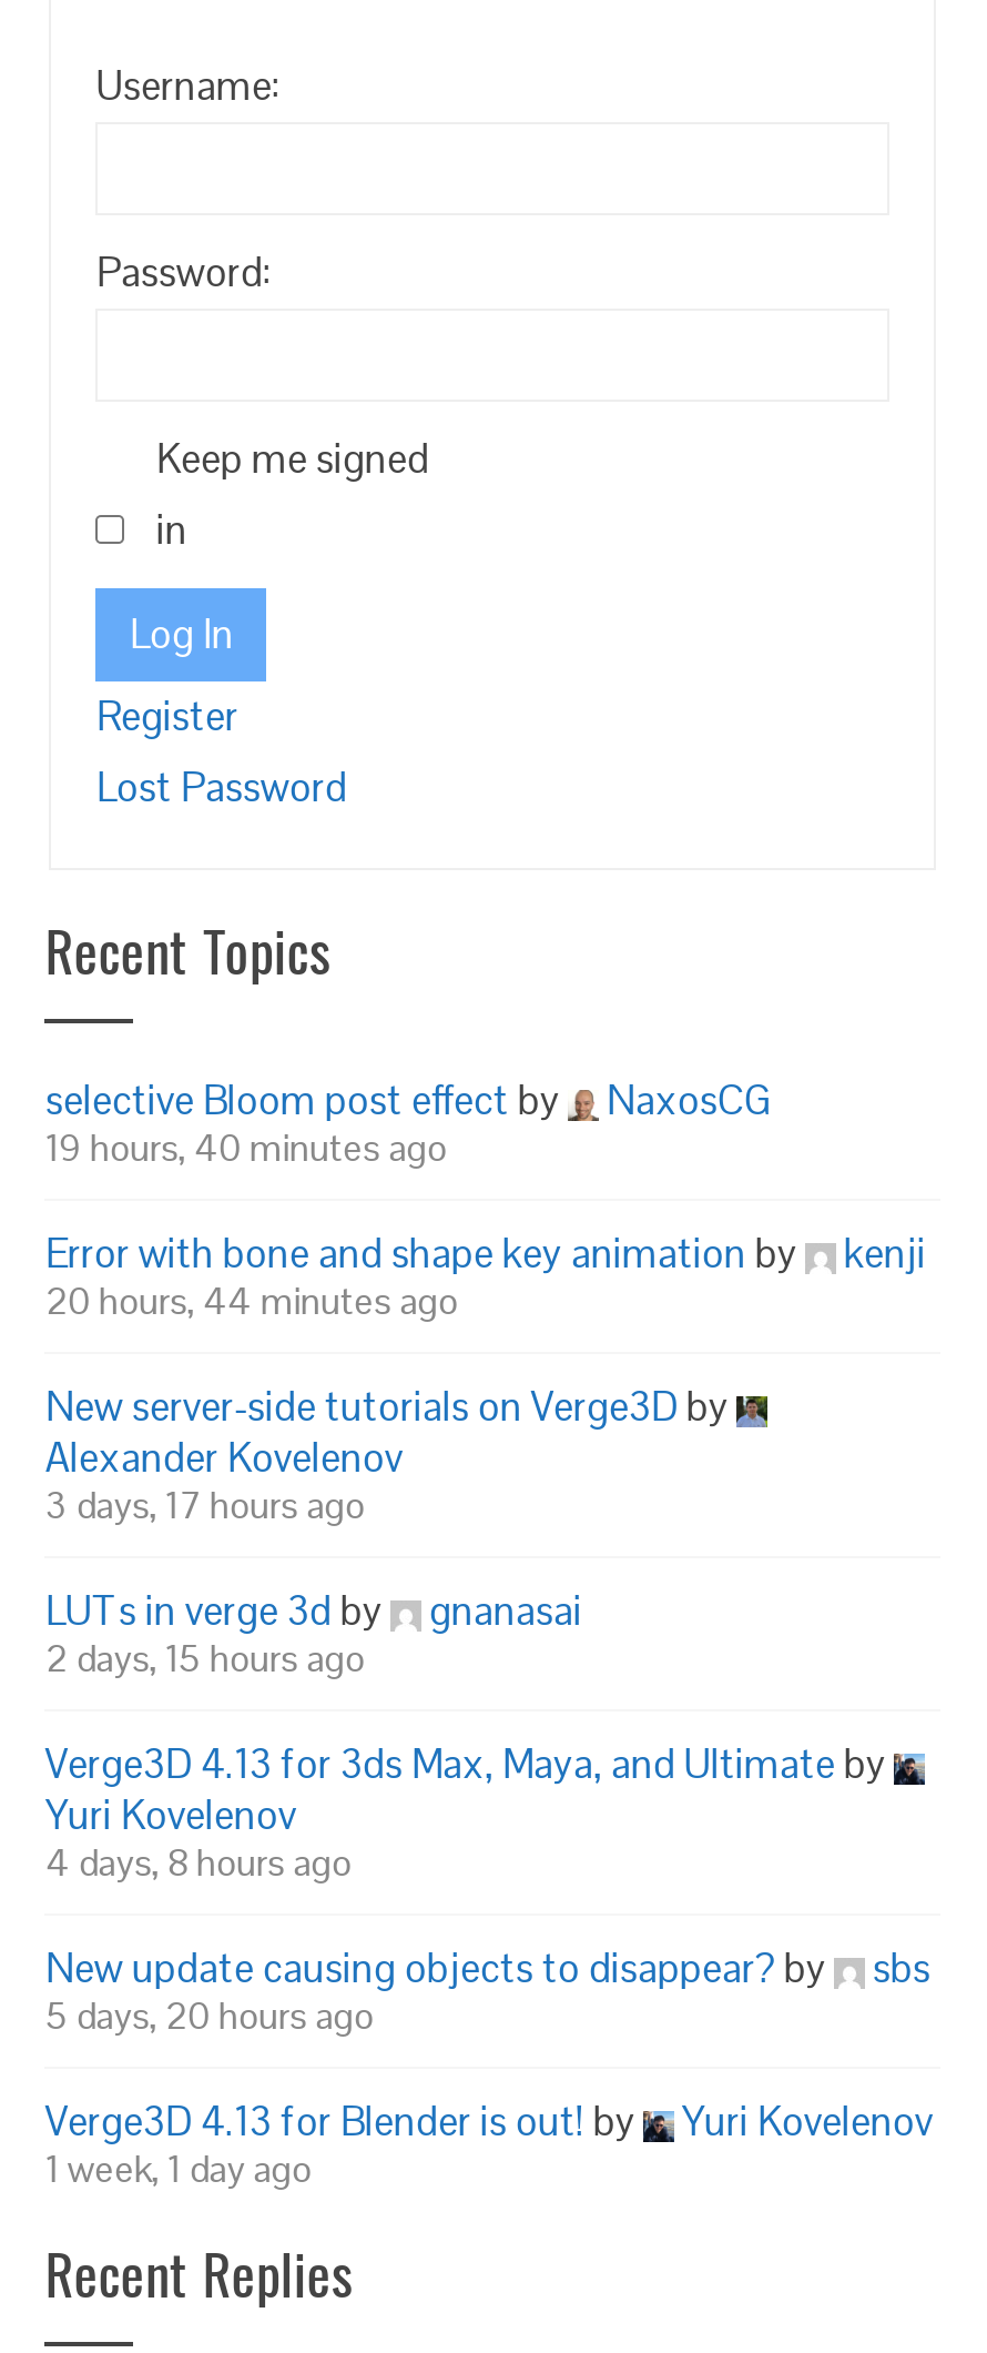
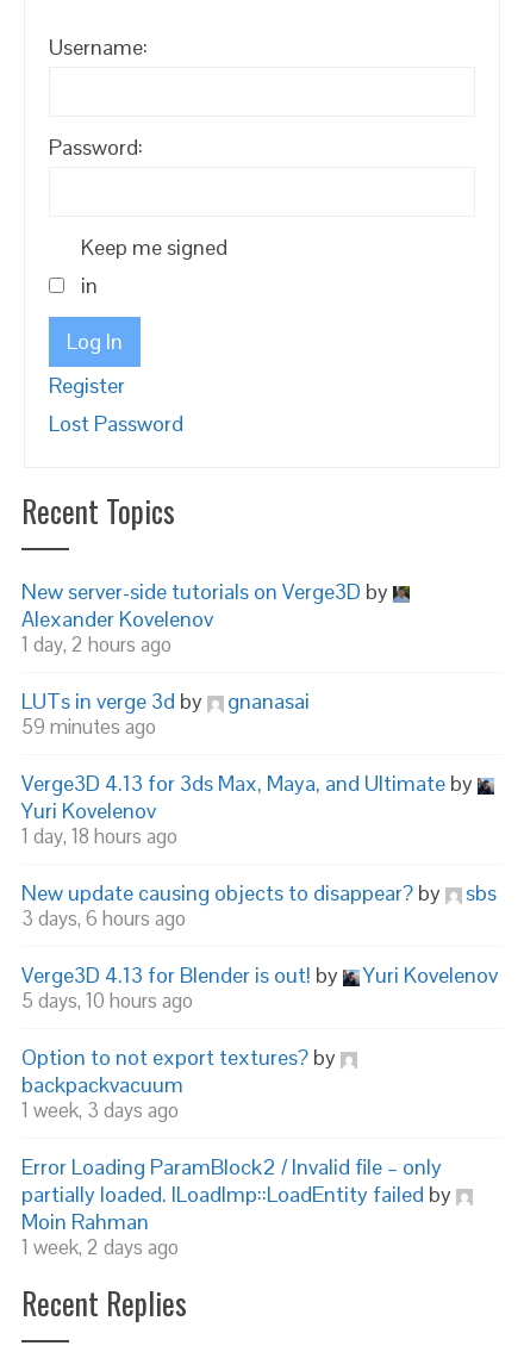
[45,1074,926,1325] selective Bloom post effect by | NaxosCG | 19 hours, 40 minutes ago | Error with bone and shape key animation by | kenji | 20 hours, 44 minutes ago -> none
moved [45,1381,737,1483] -> [22,578,393,633]: New server-side tutorials on Verge3D by | Alexander Kovelenov
[45,1481,365,1529] 3 days, 17 hours ago -> [22,631,172,658] 1 day, 2 hours ago
moved [45,1585,582,1636] -> [22,687,310,715]: LUTs in verge 3d by | gnanasai
[45,1634,365,1683] 2 days, 15 hours ago -> [22,714,156,740] 59 minutes ago
moved [45,1738,895,1840] -> [22,770,478,824]: Verge3D 4.13 for 3ds Max, Maya, and Ultimate by | Yuri Kovelenov
[45,1838,351,1887] 4 days, 8 hours ago -> [22,823,178,849] 1 day, 18 hours ago
moved [45,1942,930,1993] -> [22,879,497,906]: New update causing objects to disappear? by | sbs
[45,1991,374,2040] 5 days, 20 hours ago -> [22,905,186,932] 3 days, 6 hours ago
moved [45,2096,932,2147] -> [22,961,498,989]: Verge3D 4.13 for Blender is out! by | Yuri Kovelenov
[45,2144,311,2193] 1 week, 1 day ago -> [22,987,457,1260] 5 days, 10 hours ago | Option to not export textures? by | backpackvacuum | 1 week, 3 days ago | Error Loading ParamBlock2 / Invalid file – only | partially loaded. ILoadImp::LoadEntity failed by | Moin Rahman | 1 week, 2 days ago

